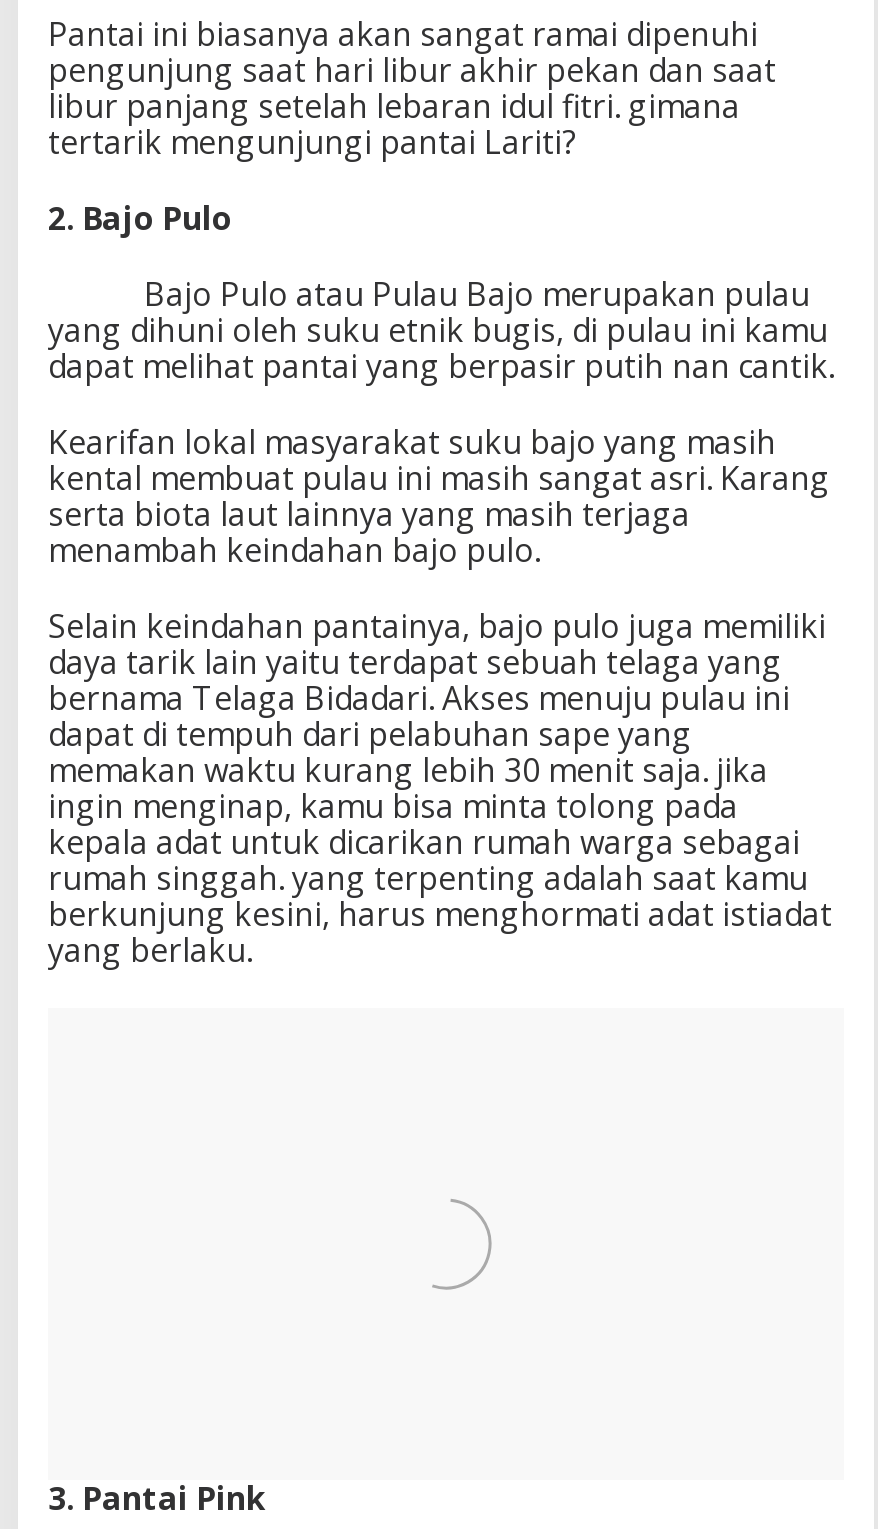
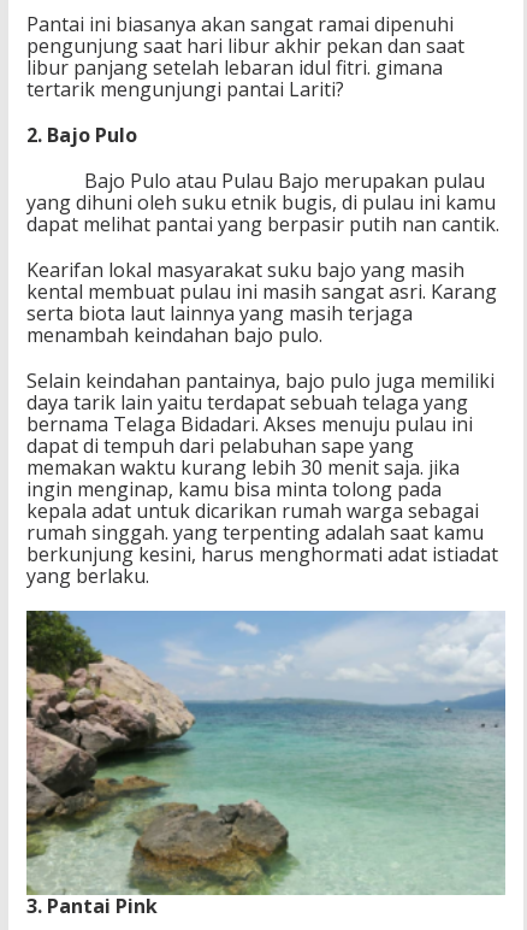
none -> [25,610,507,896] [image]

